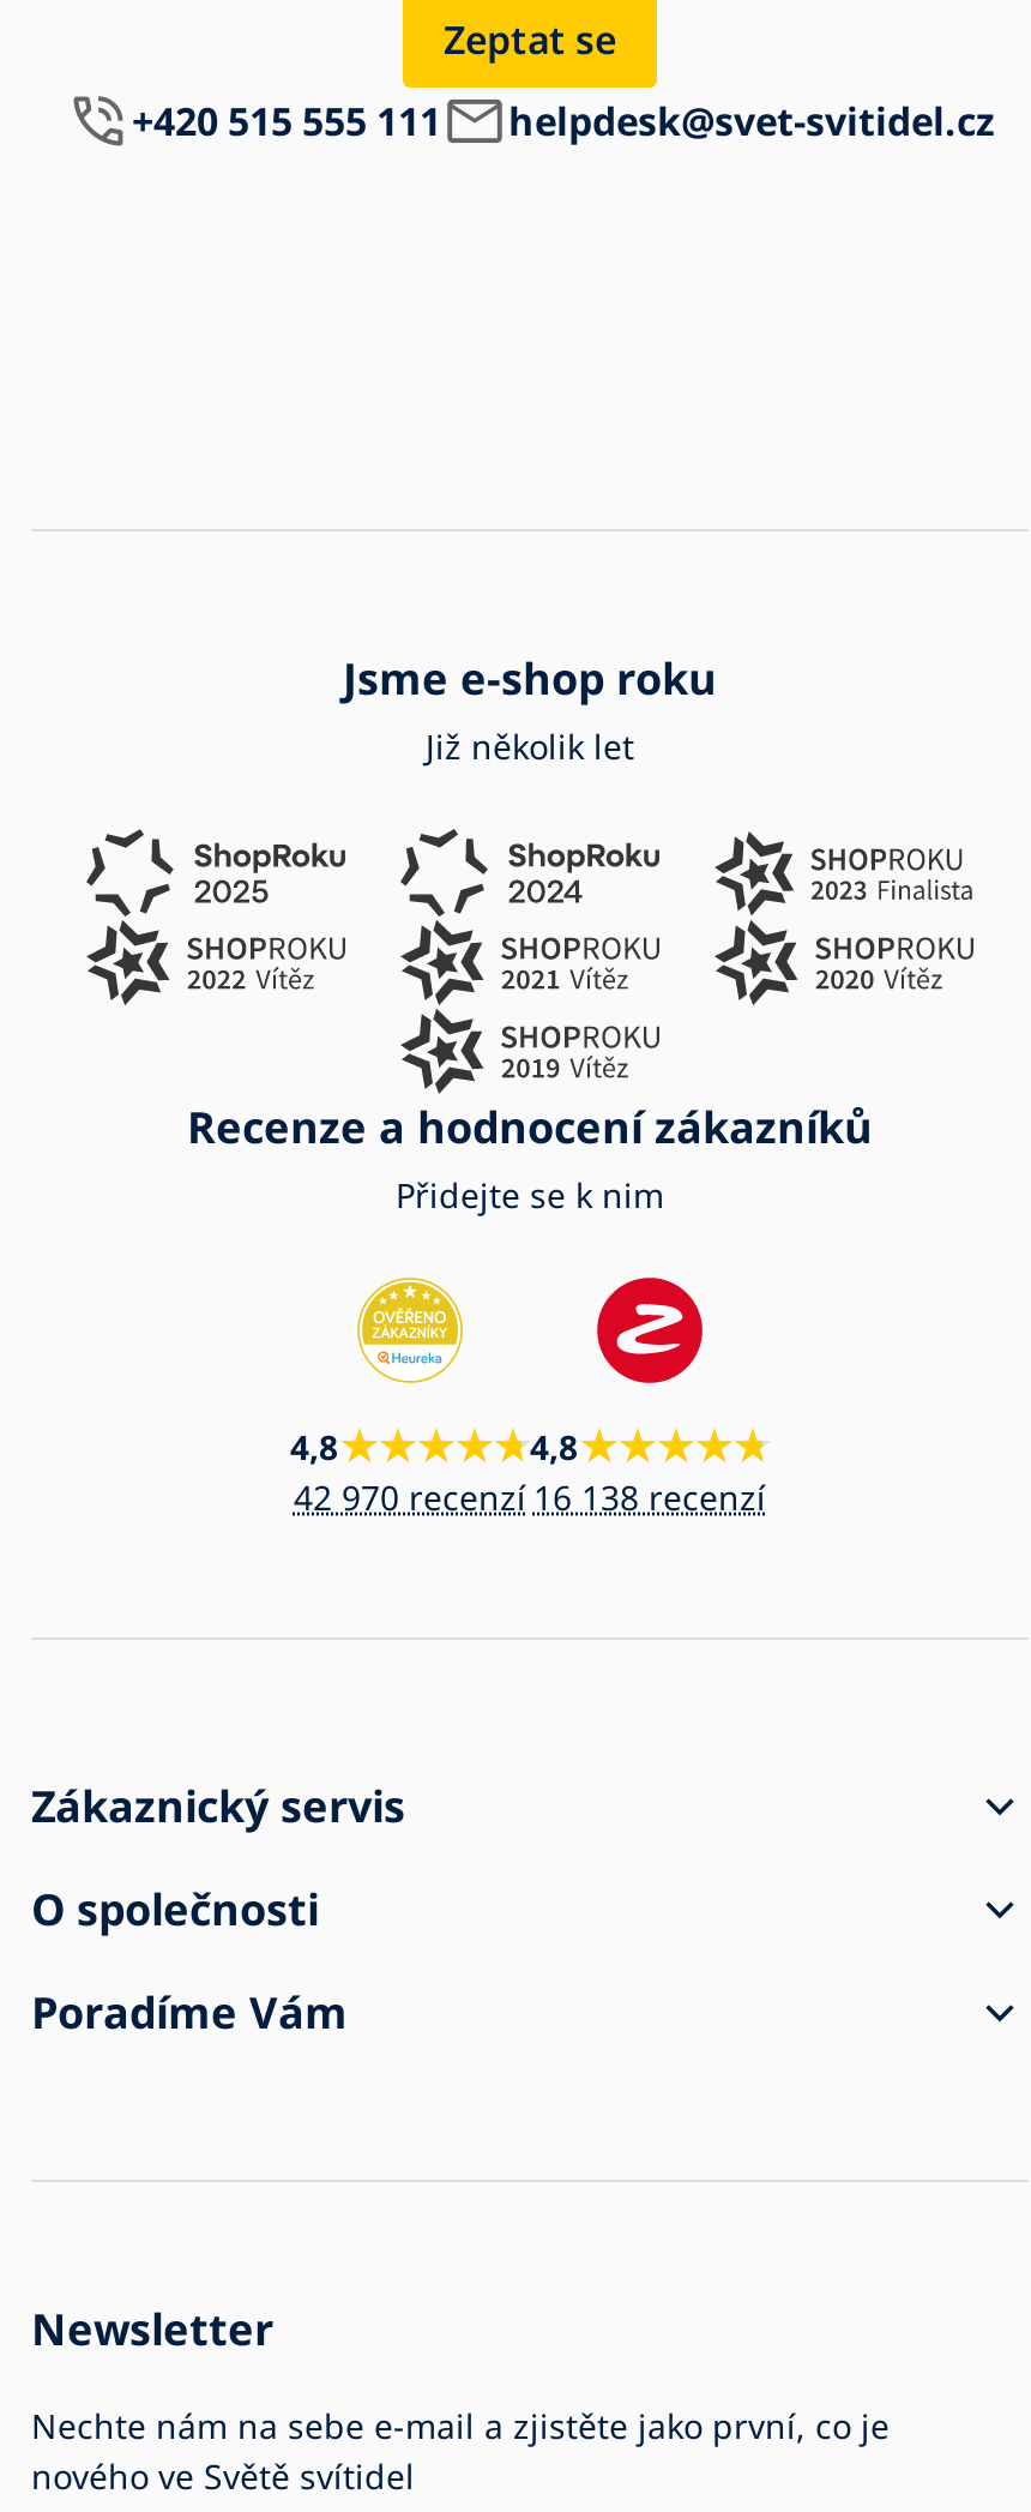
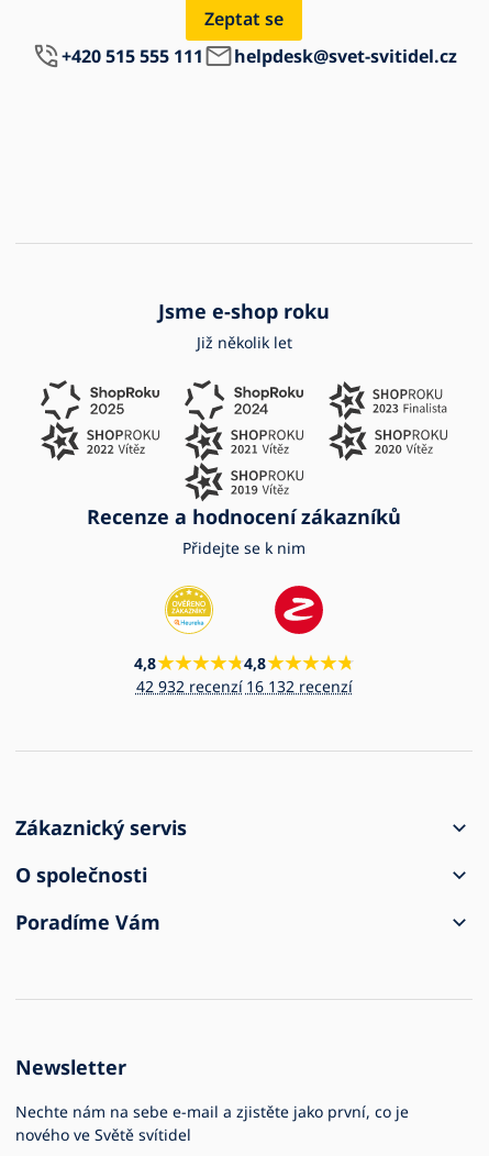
[294,1475,526,1521] 42 970 recenzí -> [136,676,242,697] 42 932 recenzí
[533,1475,766,1521] 16 138 recenzí -> [246,676,352,697] 16 132 recenzí

